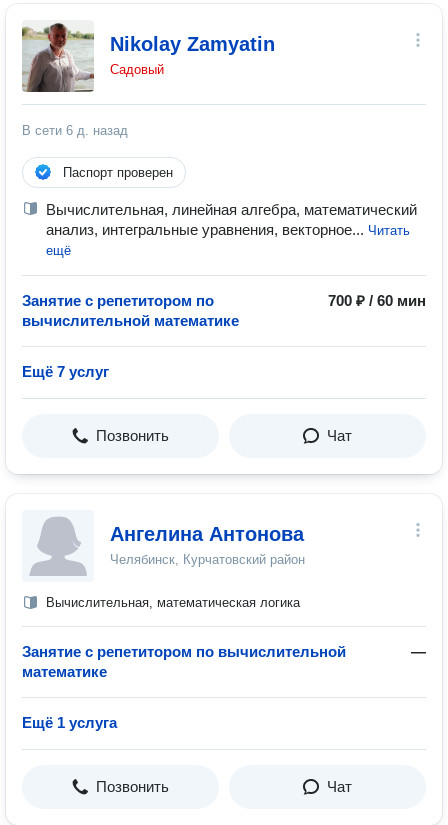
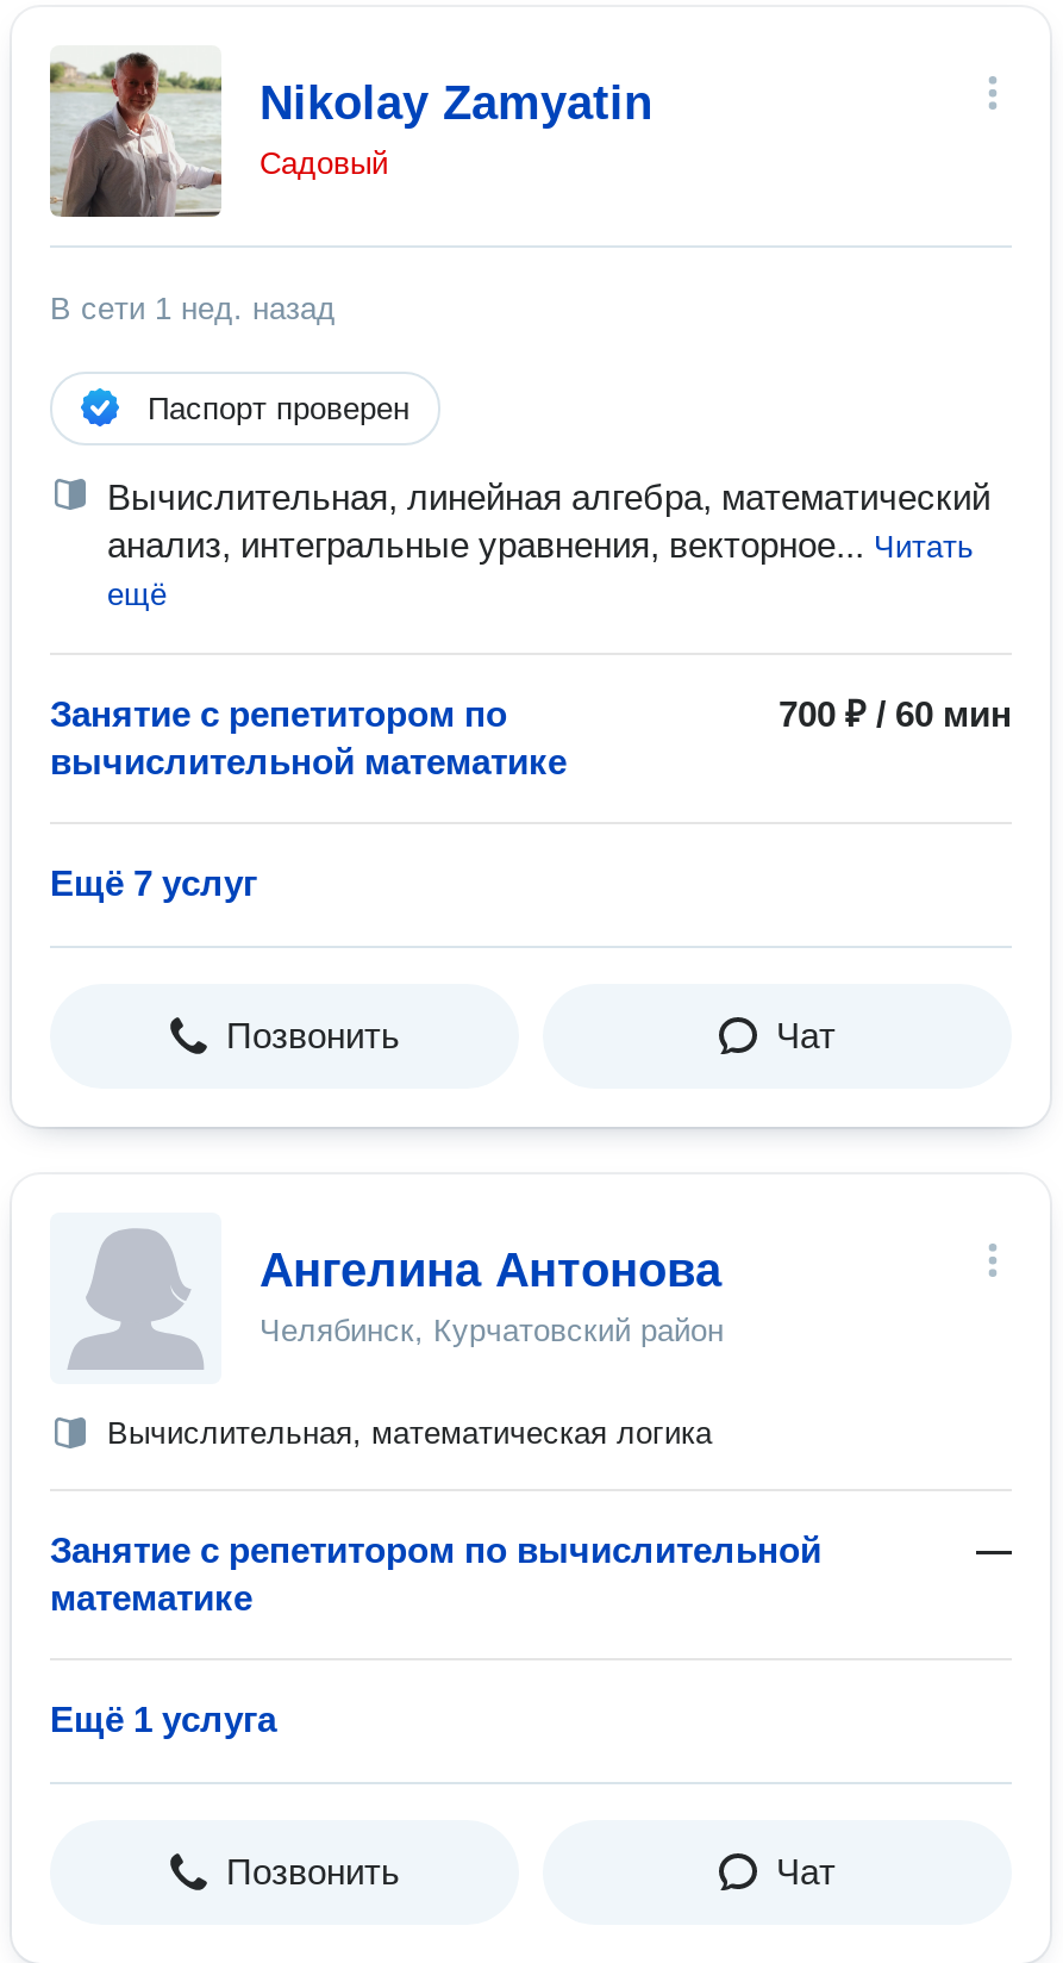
[22,123,128,138] В сети 6 д. назад -> [50,291,336,326] В сети 1 нед. назад

